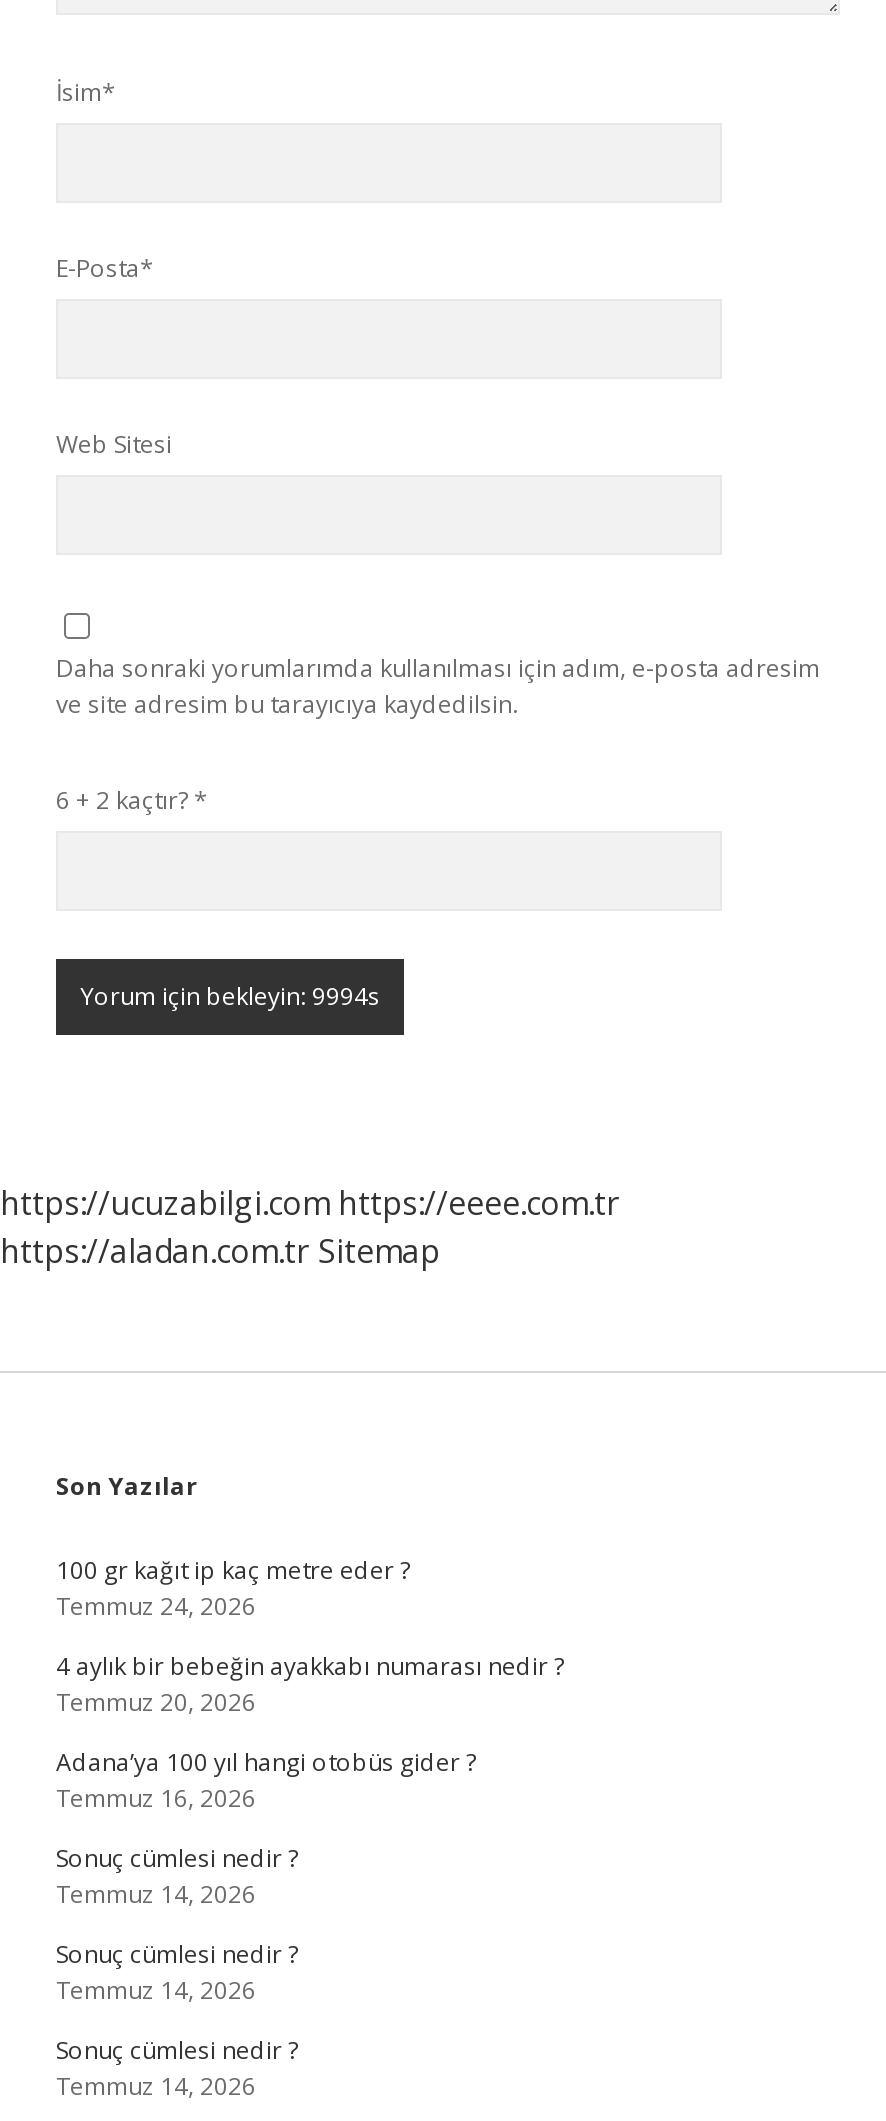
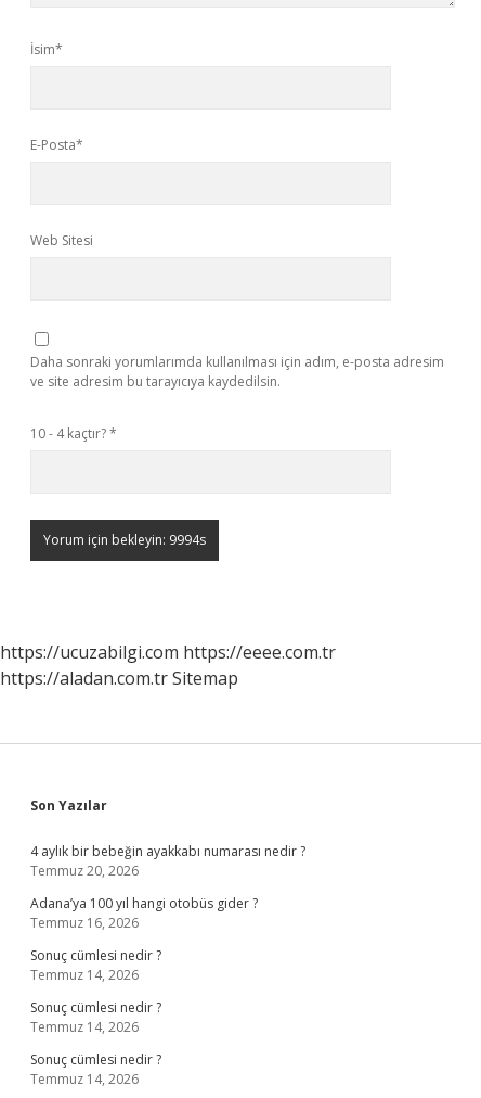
[56,783,208,817] 6 + 2 kaçtır? * -> [30,424,117,443] 10 - 4 kaçtır? *
[56,1553,410,1623] 100 gr kağıt ip kaç metre eder ? | Temmuz 24, 2026 -> none

